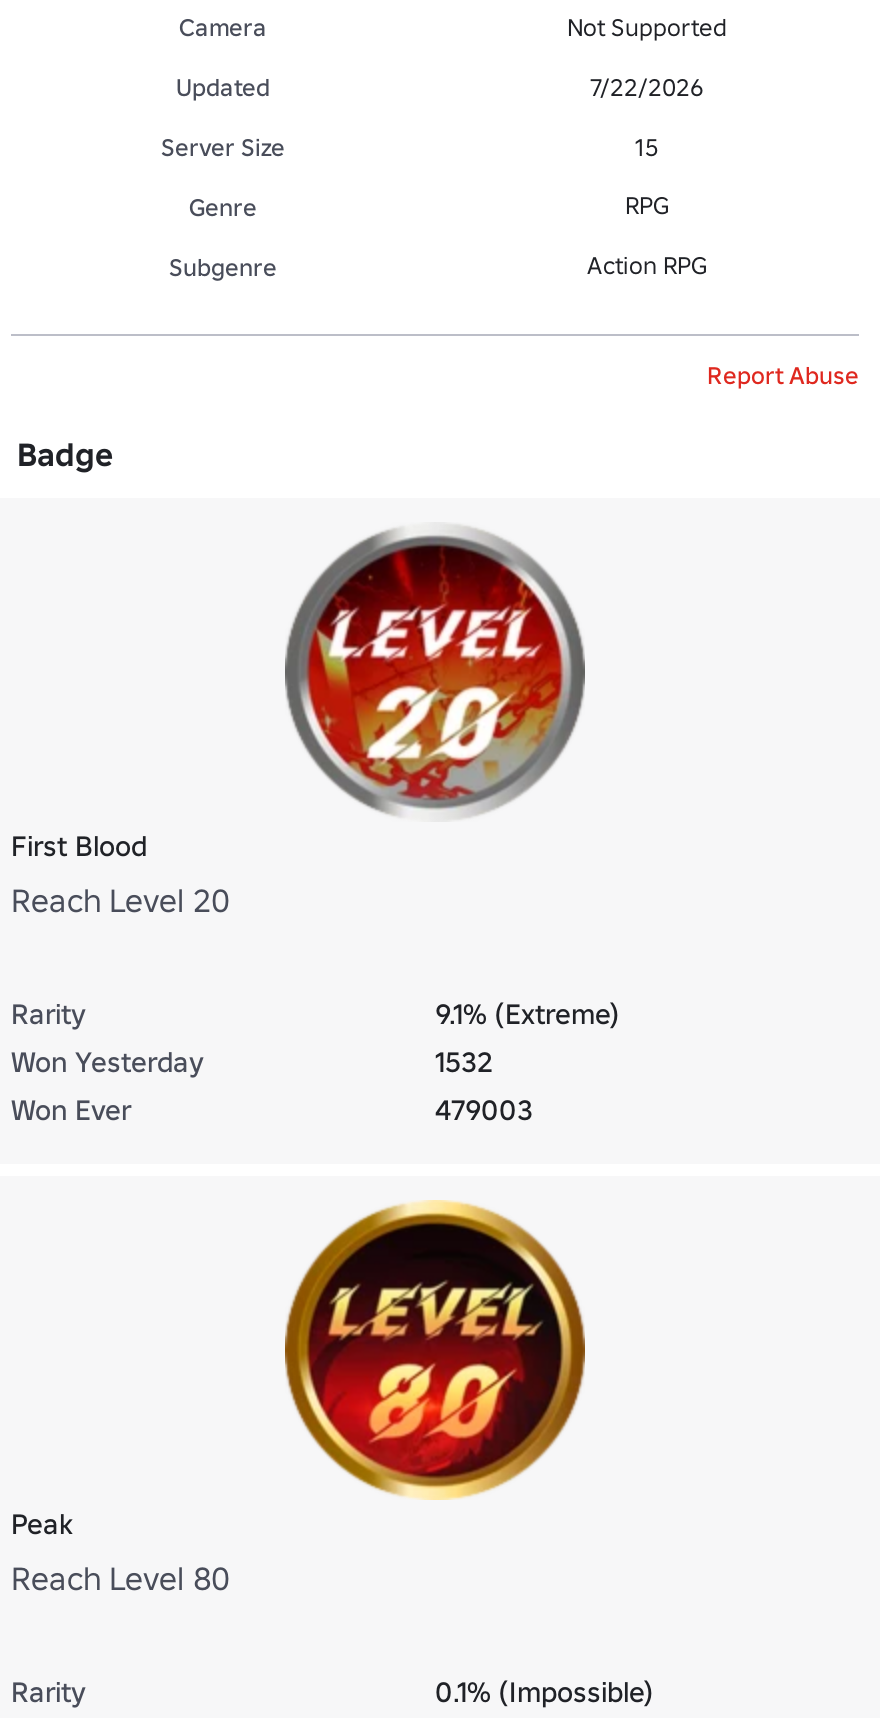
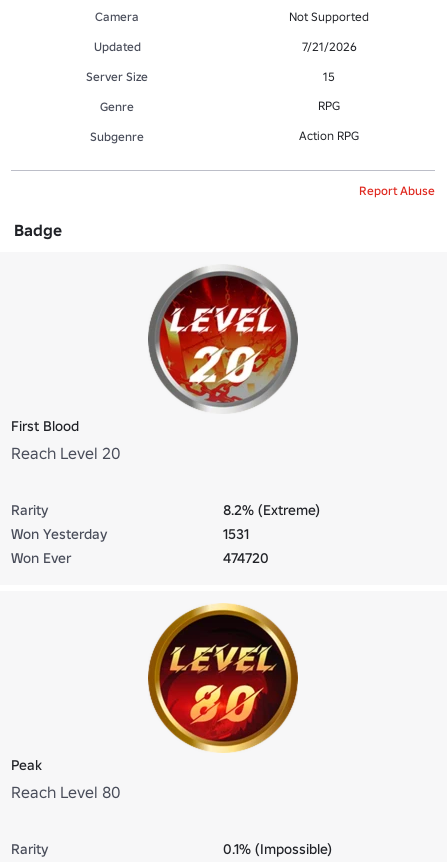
[590,71,704,101] 7/22/2026 -> [301,38,356,53] 7/21/2026
[435,995,619,1031] 9.1% (Extreme) -> [223,500,320,518] 8.2% (Extreme)
[435,1043,493,1079] 1532 -> [223,524,249,542] 1531
[435,1091,533,1127] 479003 -> [223,548,269,566] 474720

